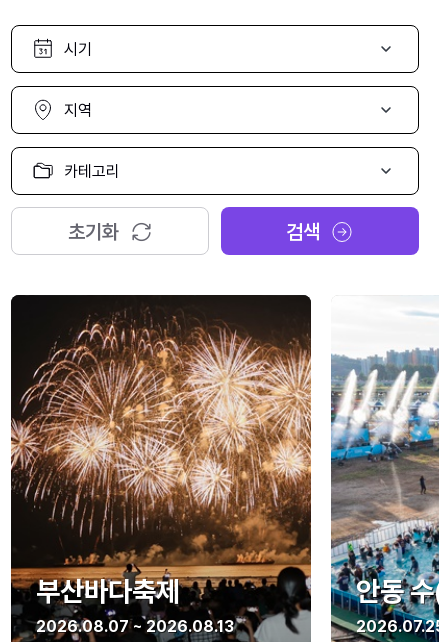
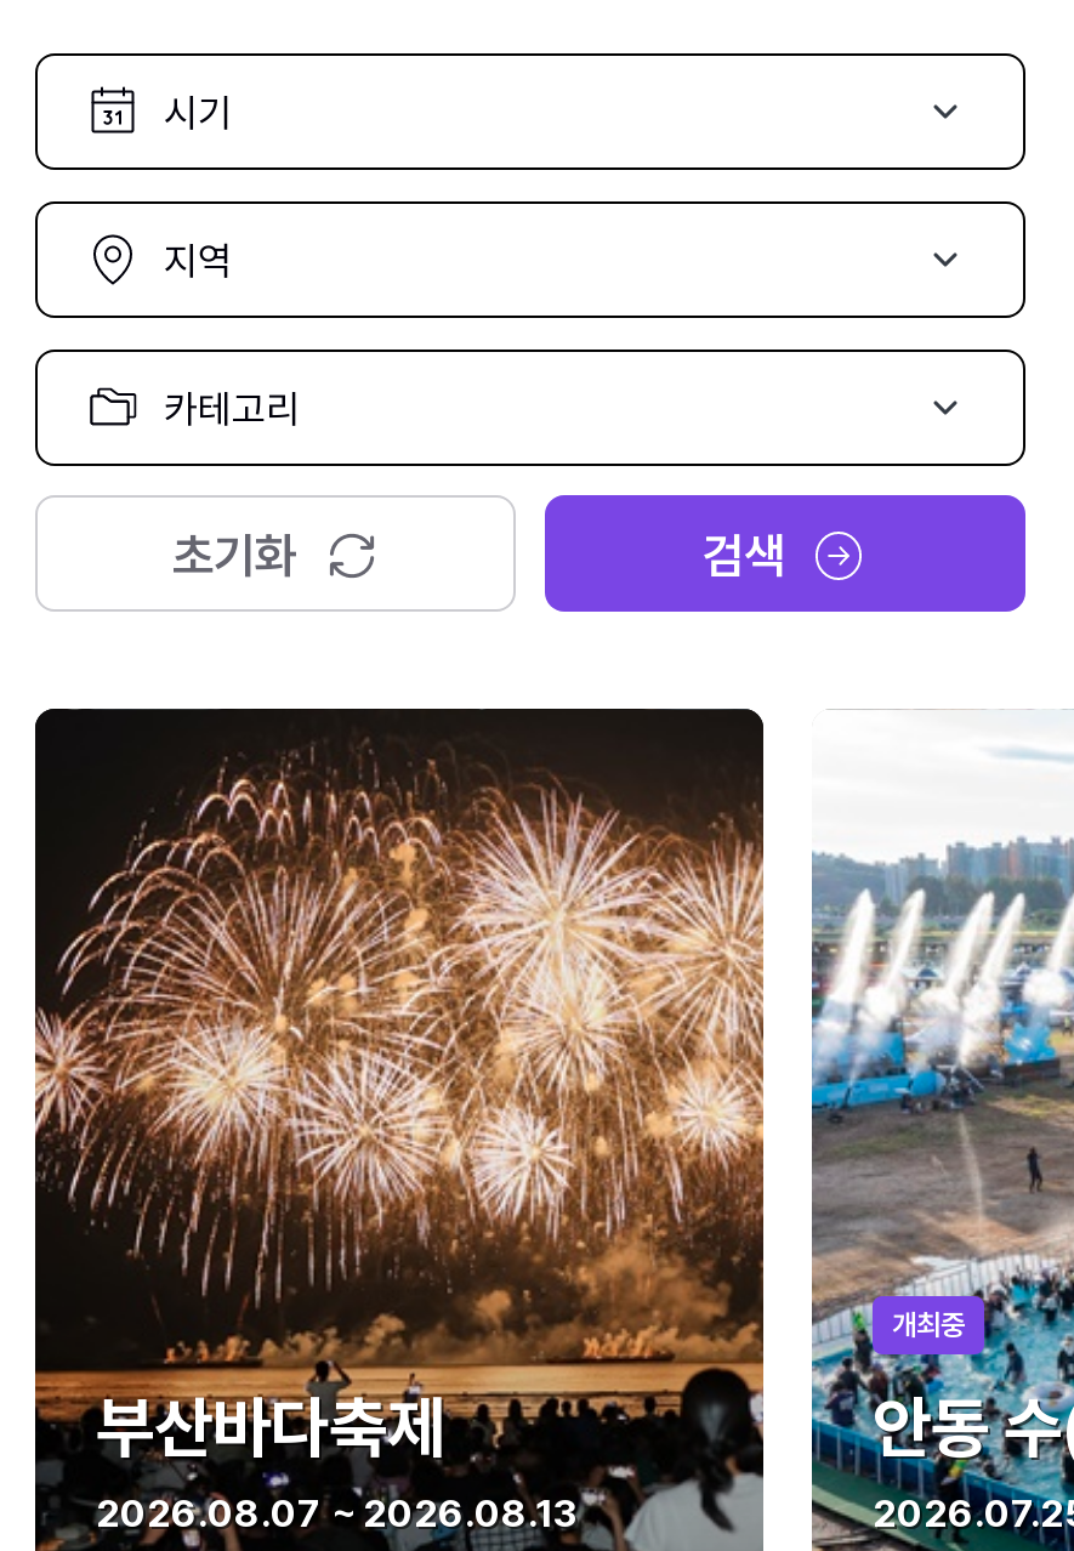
none -> [892,1308,965,1342] 개최중

